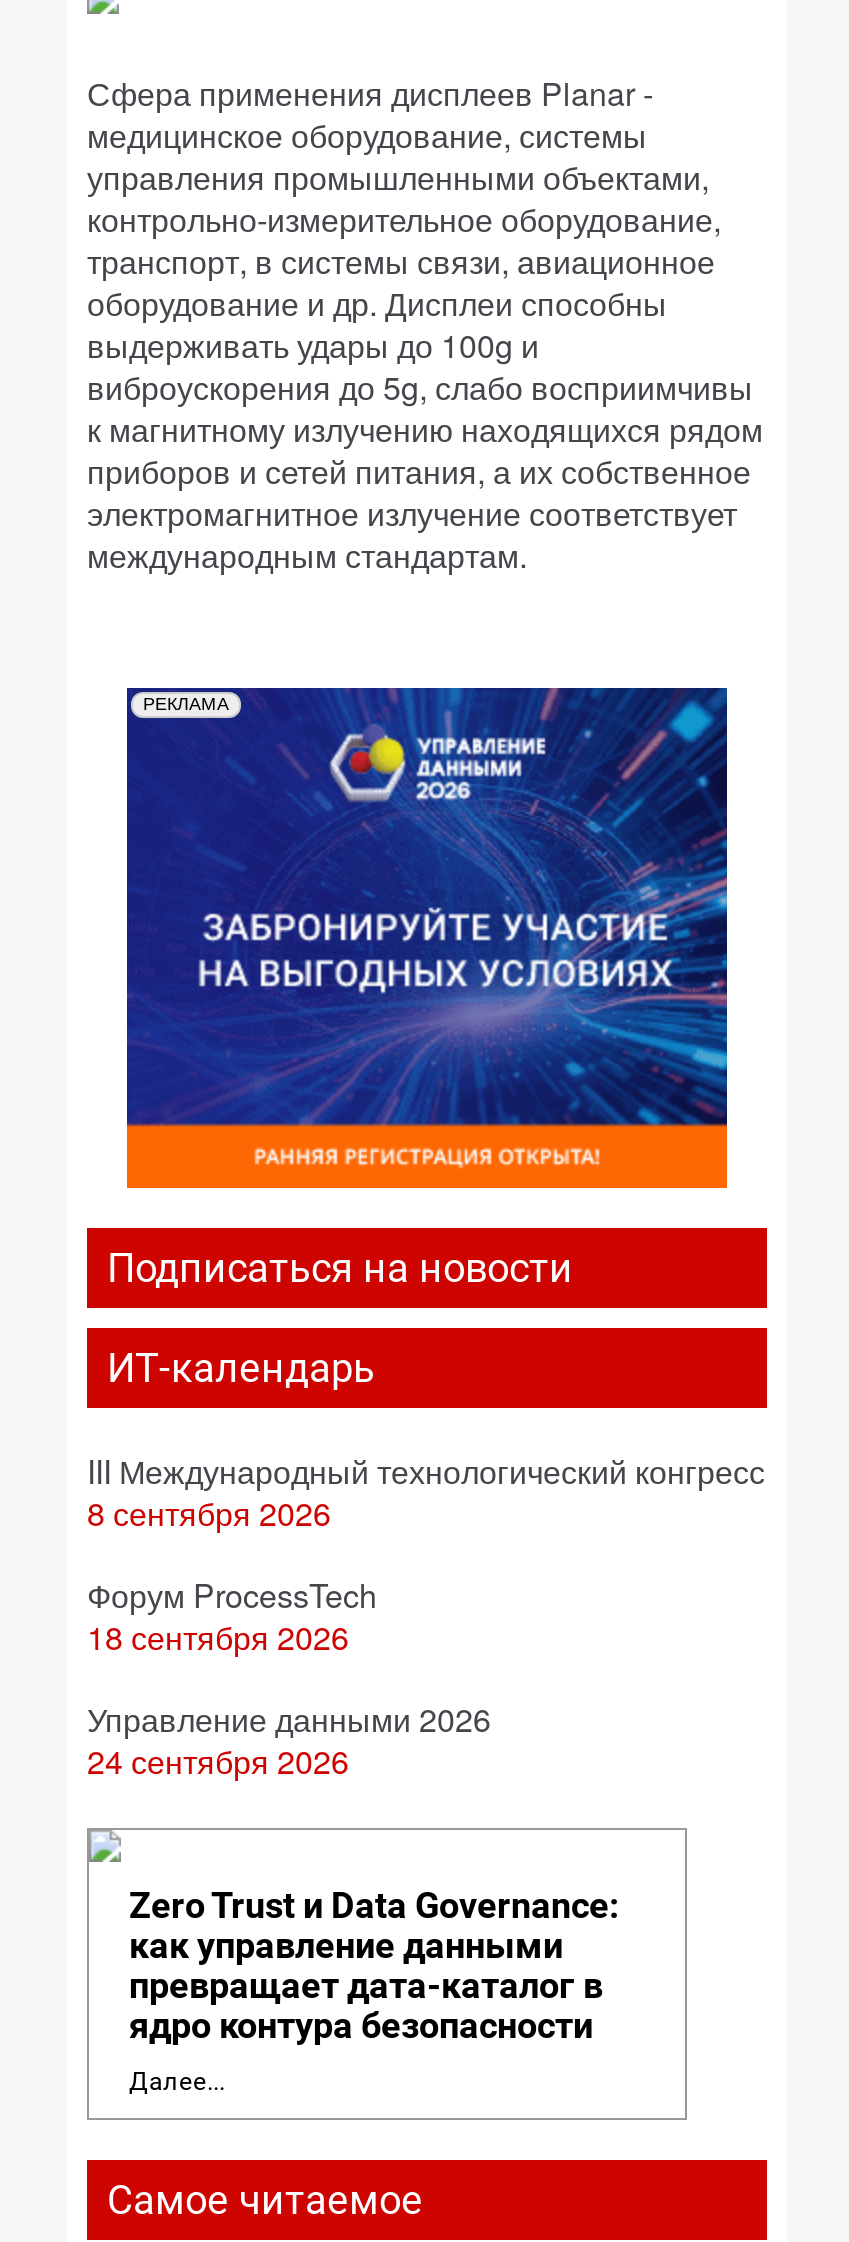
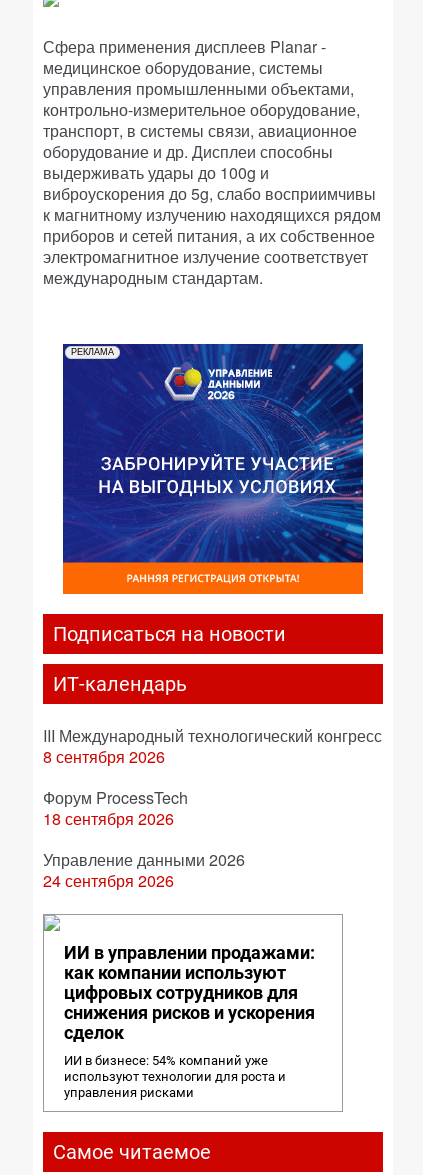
[129,1884,619,2046] Zero Trust и Data Governance: | как управление данными | превращает дата-каталог в | ядро контура безопасности -> [64,942,315,1043] ИИ в управлении продажами: | как компании используют | цифровых сотрудников для | снижения рисков и ускорения | сделок
[129,2066,225,2096] Далее... -> [64,1053,286,1100] ИИ в бизнесе: 54% компаний уже | используют технологии для роста и | управления рисками

